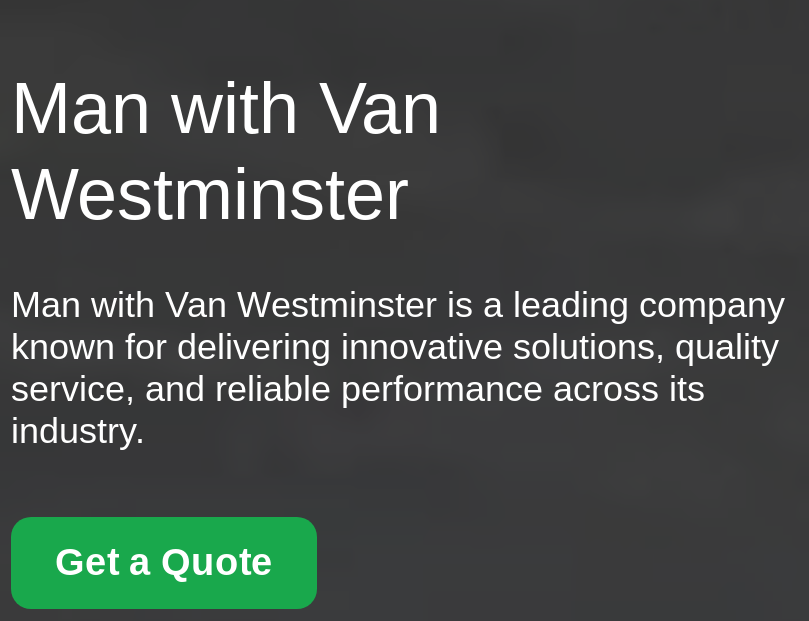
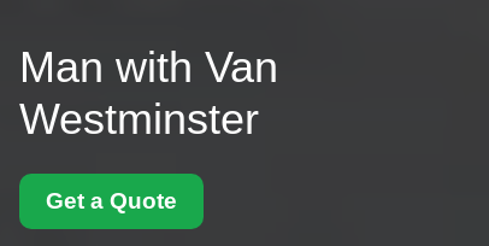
[11,285,785,451] Man with Van Westminster is a leading company | known for delivering innovative solutions, quality | service, and reliable performance across its | industry. -> none

